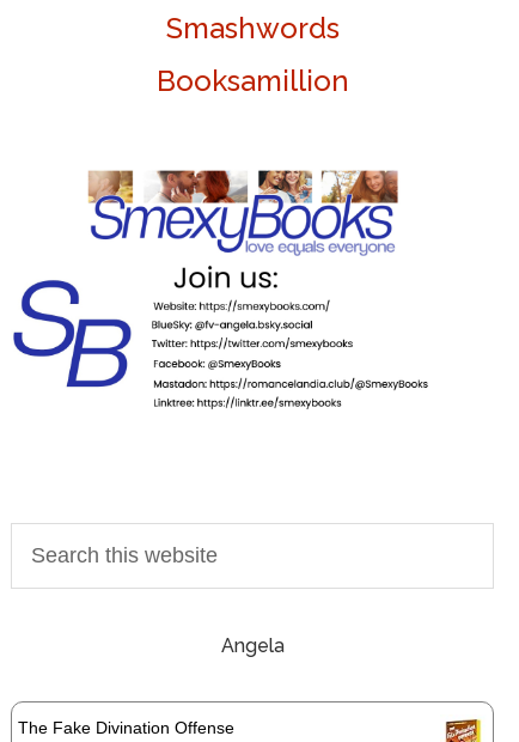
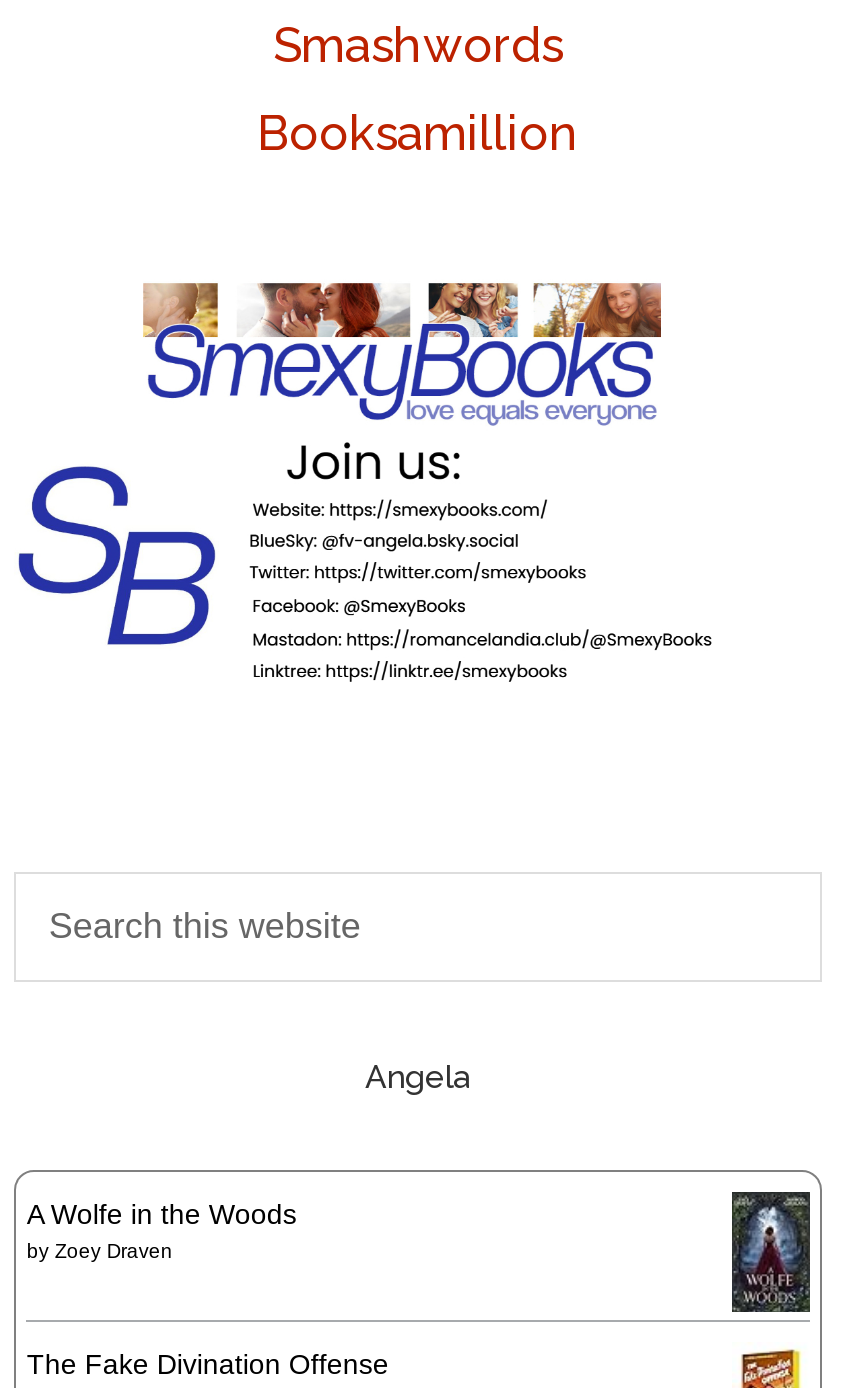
none -> [27,1199,297,1263] A Wolfe in the Woods | by Zoey Draven
none -> [730,1190,812,1314] [image]

